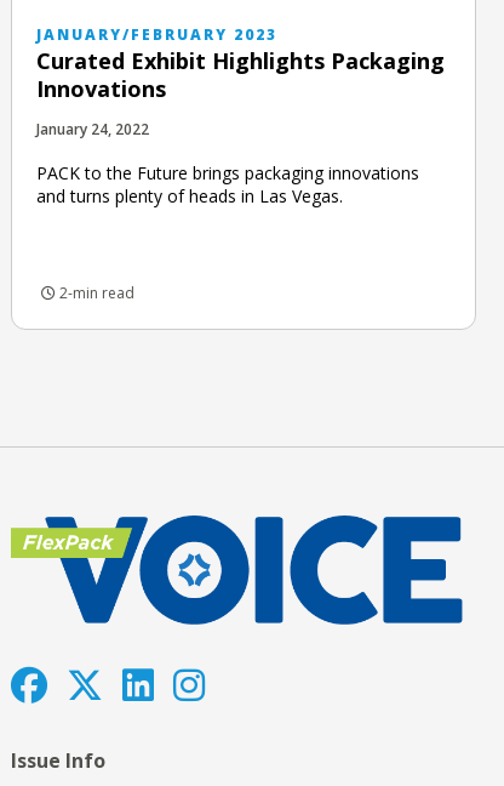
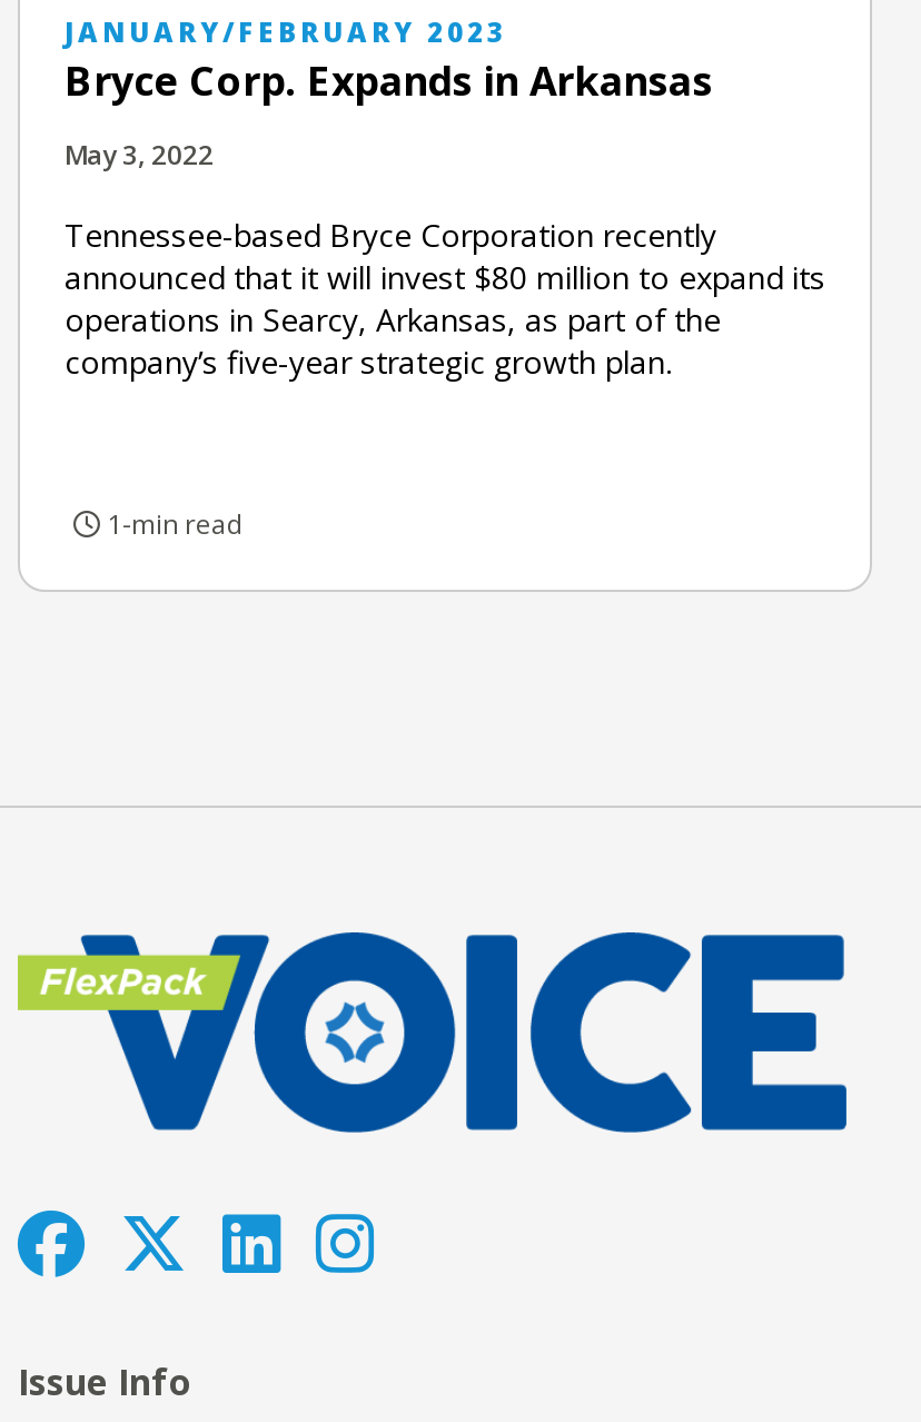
[36,46,445,103] Curated Exhibit Highlights Packaging | Innovations -> [65,54,712,108] Bryce Corp. Expands in Arkansas
[36,119,149,139] January 24, 2022 -> [65,137,214,174] May 3, 2022
[36,161,419,207] PACK to the Future brings packaging innovations | and turns plenty of heads in Las Vegas. -> [65,215,825,384] Tennessee-based Bryce Corporation recently | announced that it will invest $80 million to expand its | operations in Searcy, Arkansas, as part of the | company’s five-year strategic growth plan.
[56,282,134,303] 2-min read -> [100,505,245,543] 1-min read

